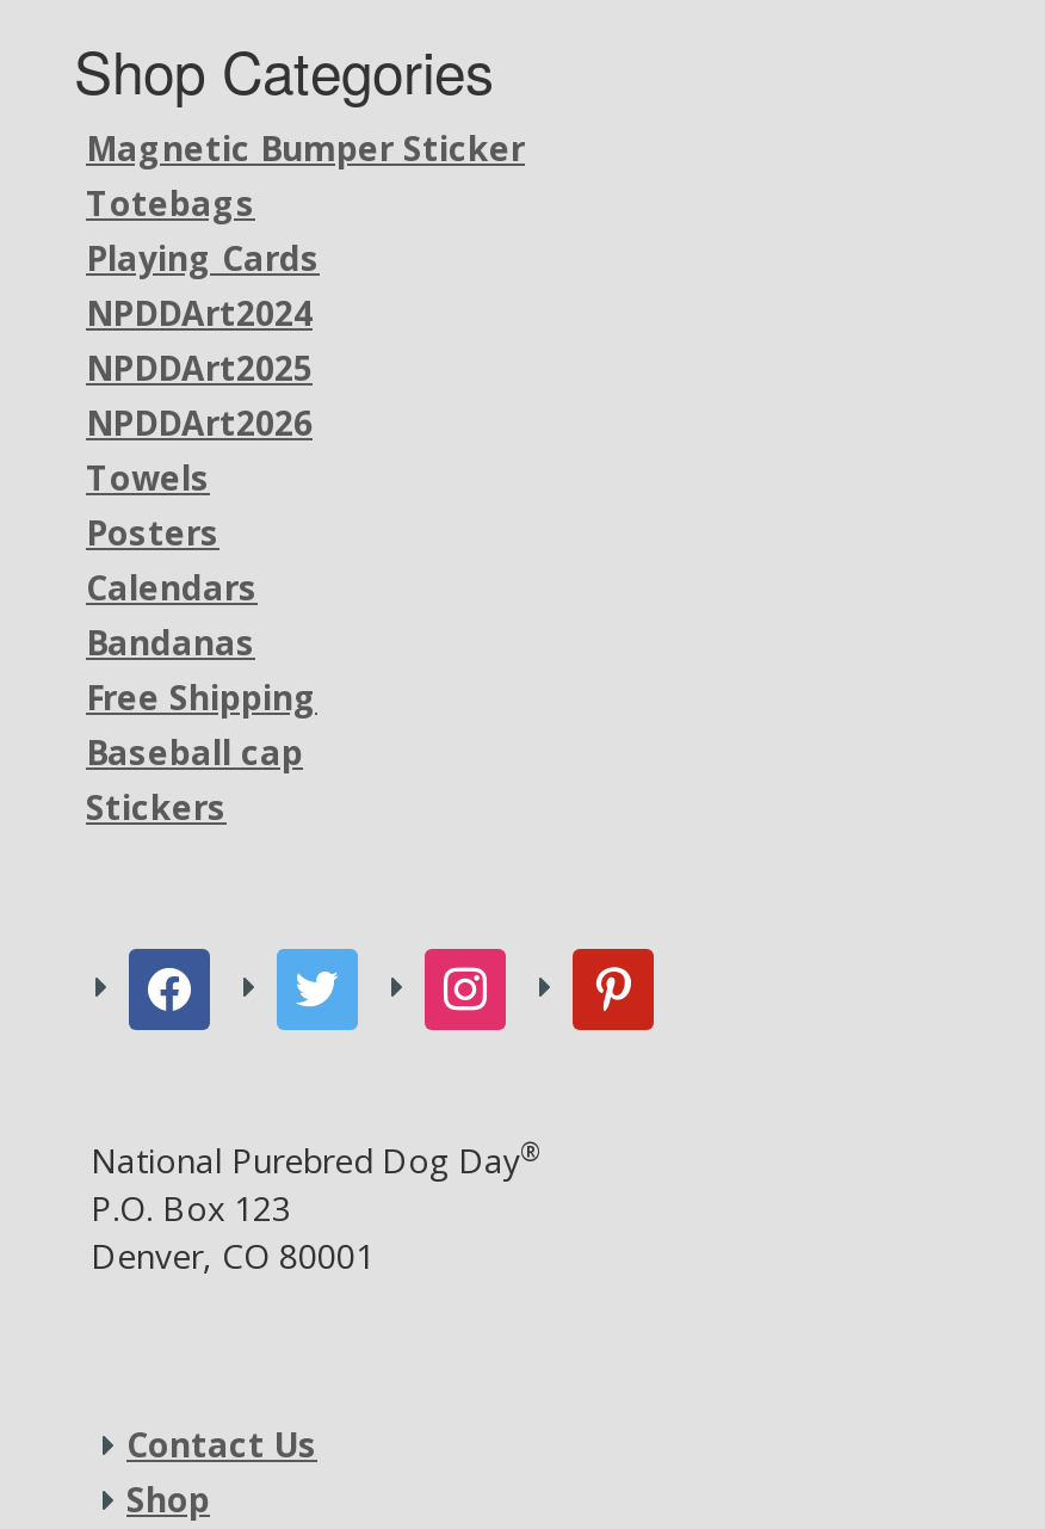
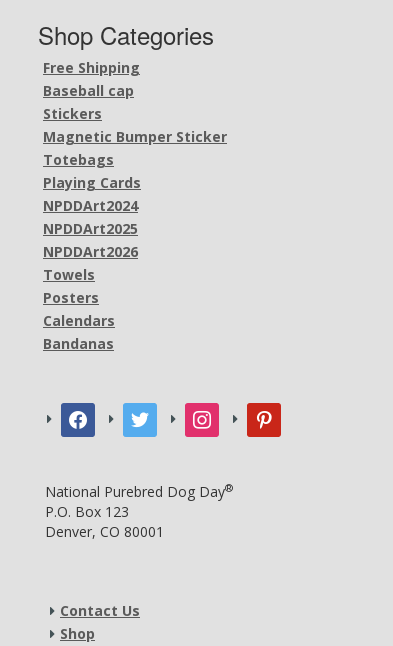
moved [86,126,525,665] -> [43,127,227,353]: Magnetic Bumper Sticker | Totebags | Playing Cards | ... | Calendars | Bandanas
moved [86,675,317,830] -> [43,58,140,123]: Free Shipping | Baseball cap | Stickers

